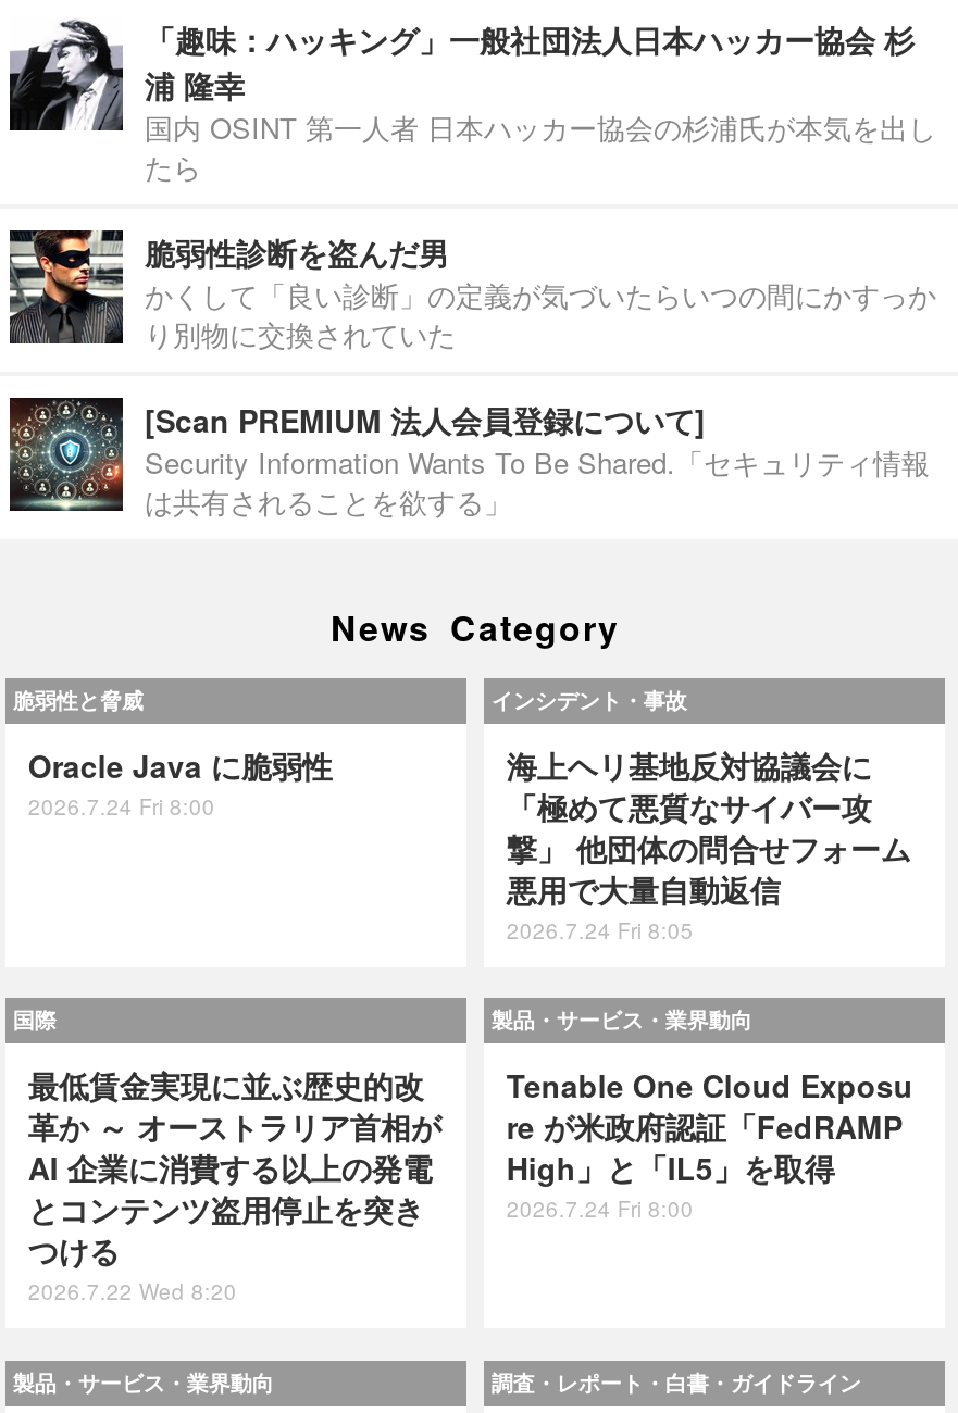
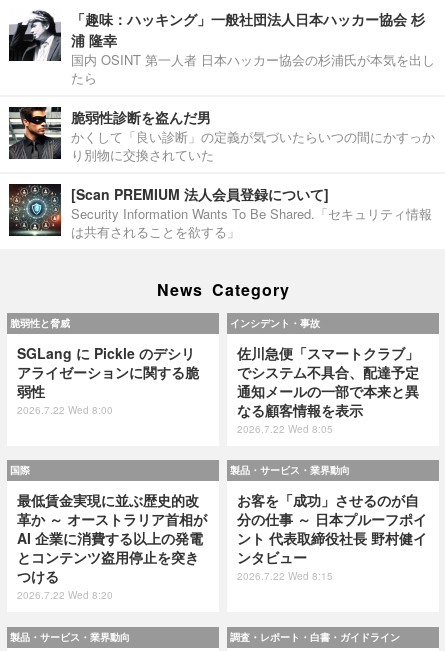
[28,743,333,822] Oracle Java に脆弱性 | 2026.7.24 Fri 8:00 -> [17,343,199,417] SGLang に Pickle のデシリ | アライゼーションに関する脆 | 弱性 | 2026.7.22 Wed 8:00
[507,743,911,946] 海上ヘリ基地反対協議会に | 「極めて悪質なサイバー攻 | 撃」 他団体の問合せフォーム | 悪用で大量自動返信 | 2026.7.24 Fri 8:05 -> [237,343,419,436] 佐川急便「スマートクラブ」 | でシステム不具合、配達予定 | 通知メールの一部で本来と異 | なる顧客情報を表示 | 2026.7.22 Wed 8:05
[507,1064,913,1225] Tenable One Cloud Exposu | re が米政府認証「FedRAMP | High」と「IL5」を取得 | 2026.7.24 Fri 8:00 -> [237,490,427,583] お客を「成功」させるのが自 | 分の仕事 ～ 日本プルーフポイ | ント 代表取締役社長 野村健イ | ンタビュー | 2026.7.22 Wed 8:15

